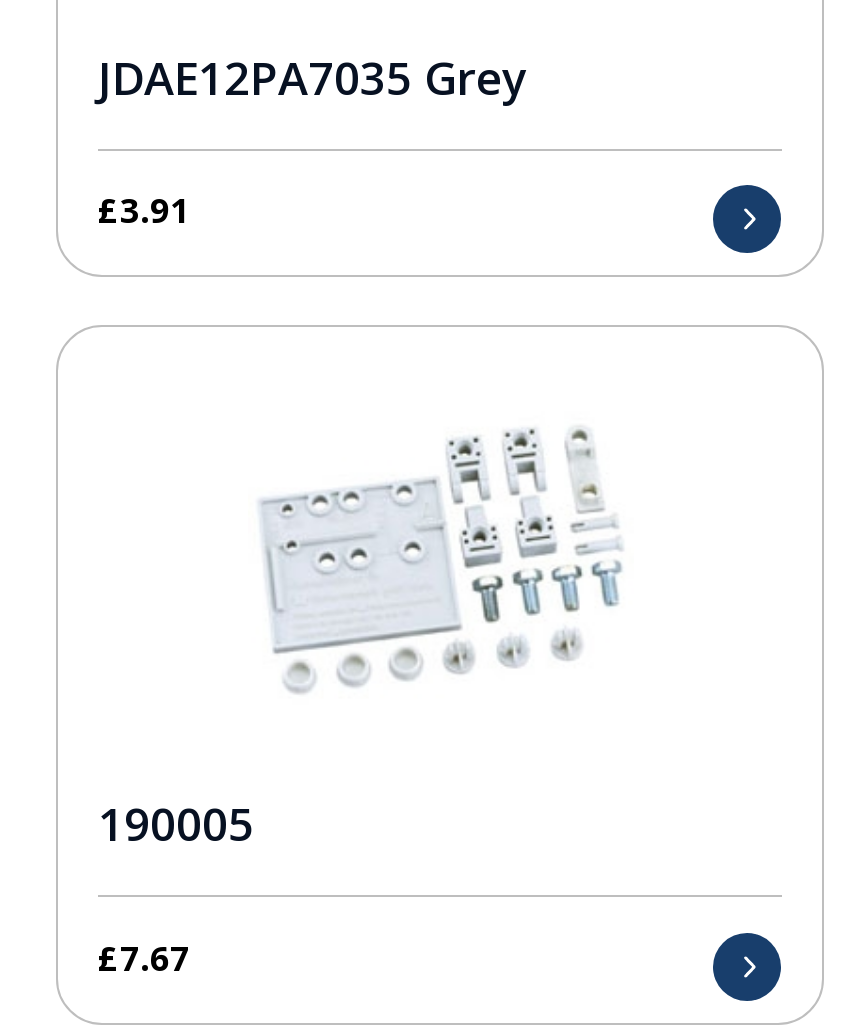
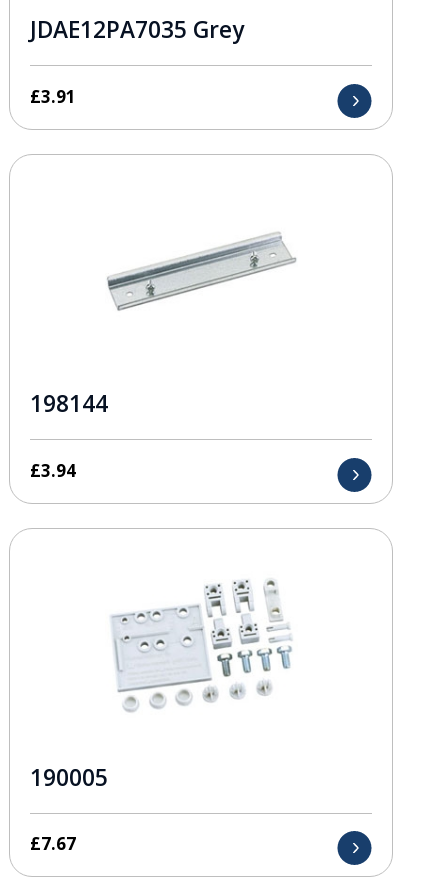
none -> [30,388,108,482] 198144 | £3.94
none -> [106,235,297,311] [image]

